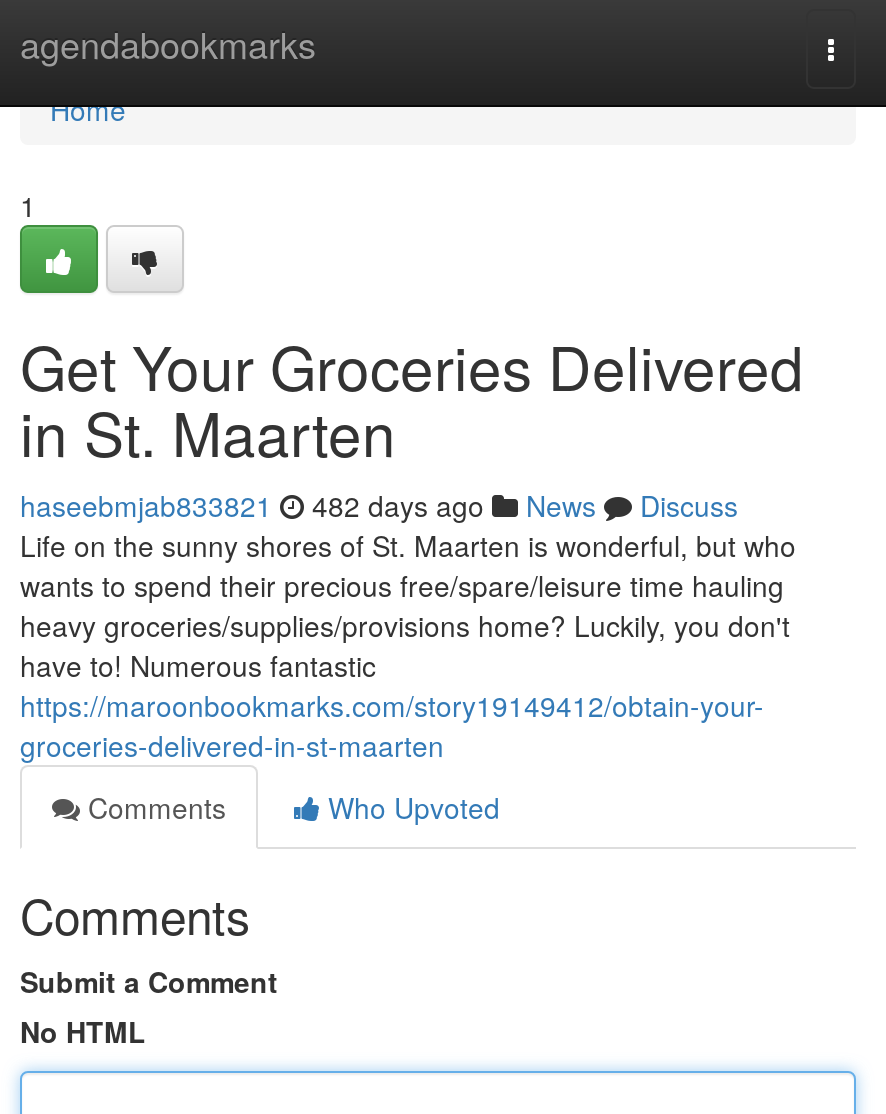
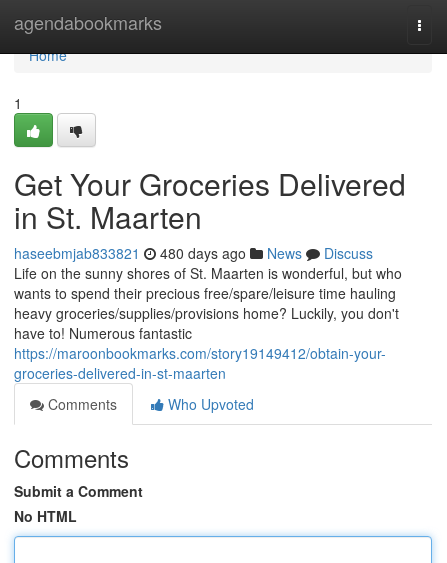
[20,485,738,525] haseebmjab833821 482 days ago News Discuss -> [14,243,373,263] haseebmjab833821 480 days ago News Discuss

